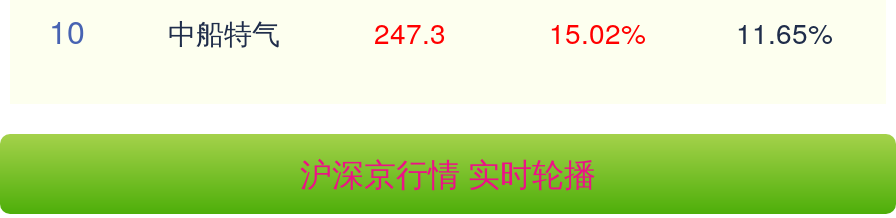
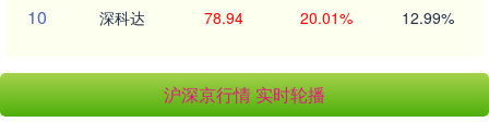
[168,12,832,52] 中船特气 | 247.3 | 15.02% | 11.65% -> [99,7,454,28] 深科达 | 78.94 | 20.01% | 12.99%

